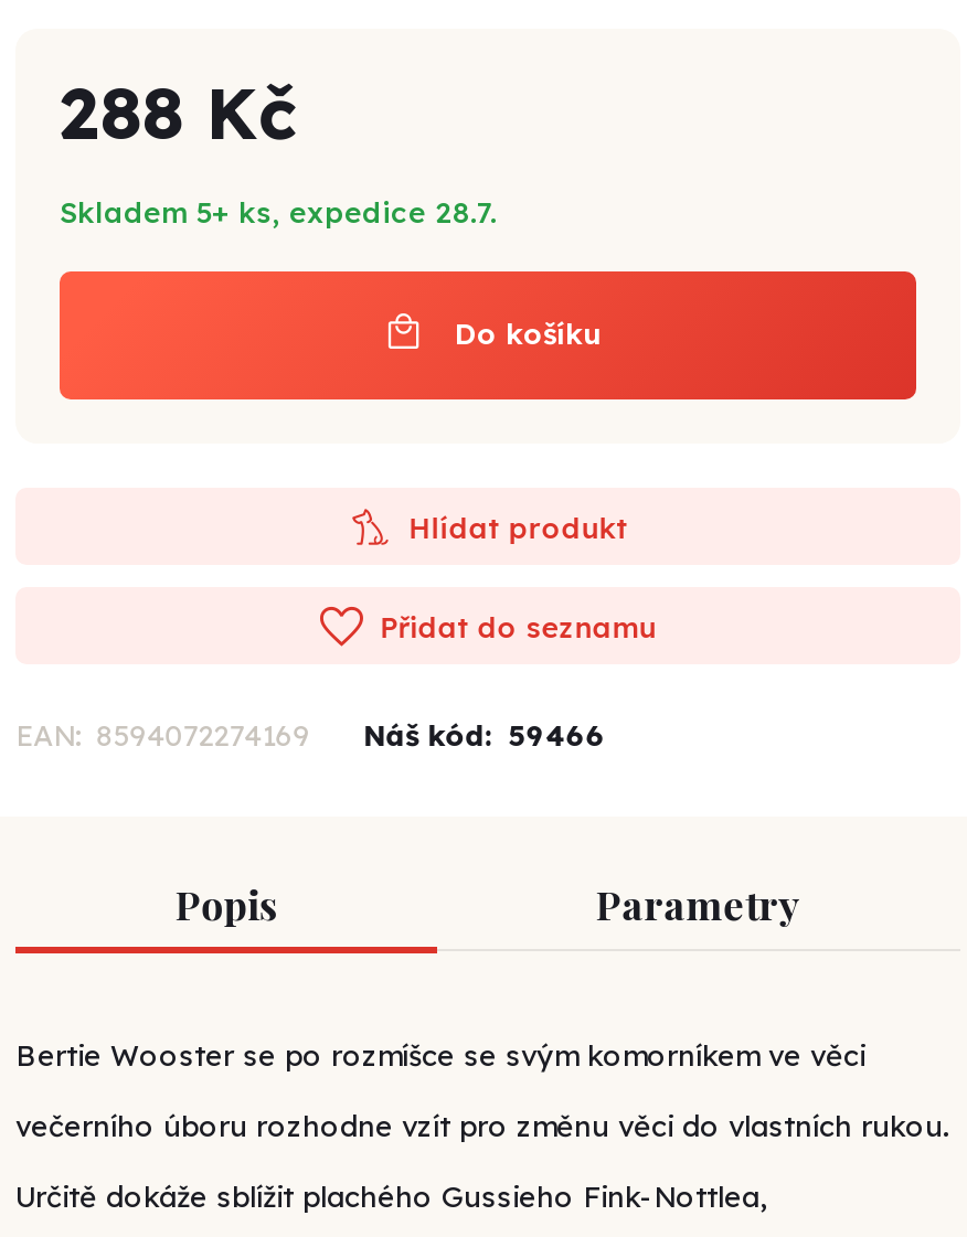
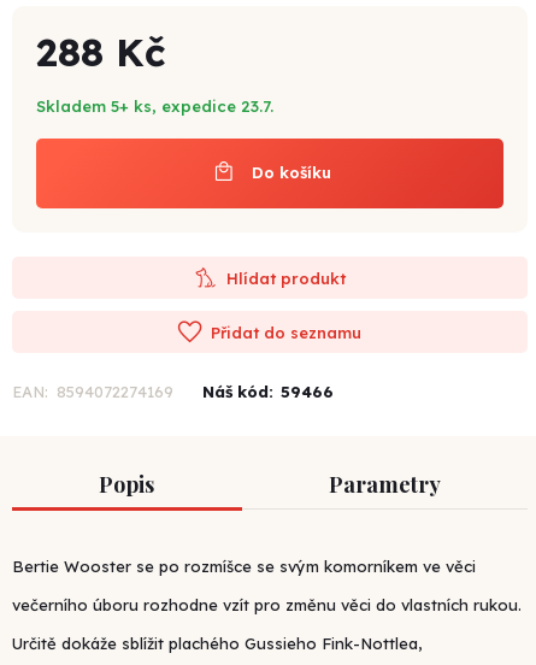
[60,195,497,230] Skladem 5+ ks, expedice 28.7. -> [36,97,273,116] Skladem 5+ ks, expedice 23.7.

